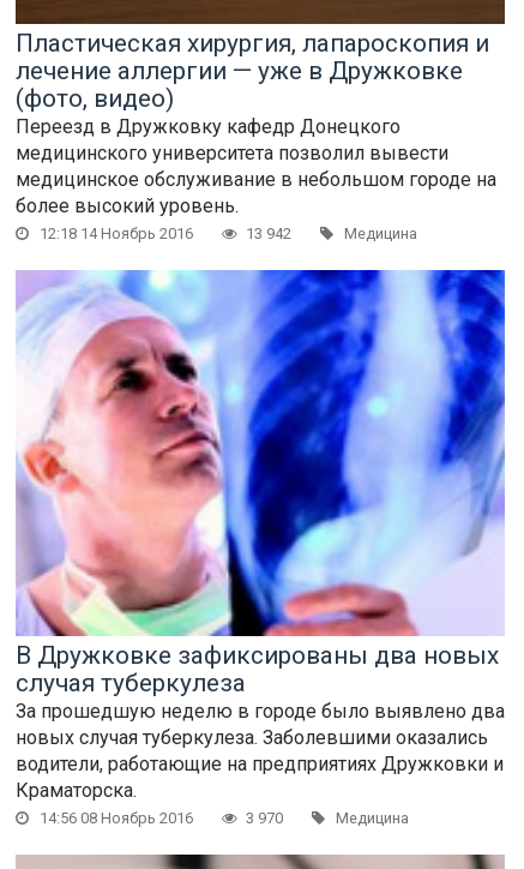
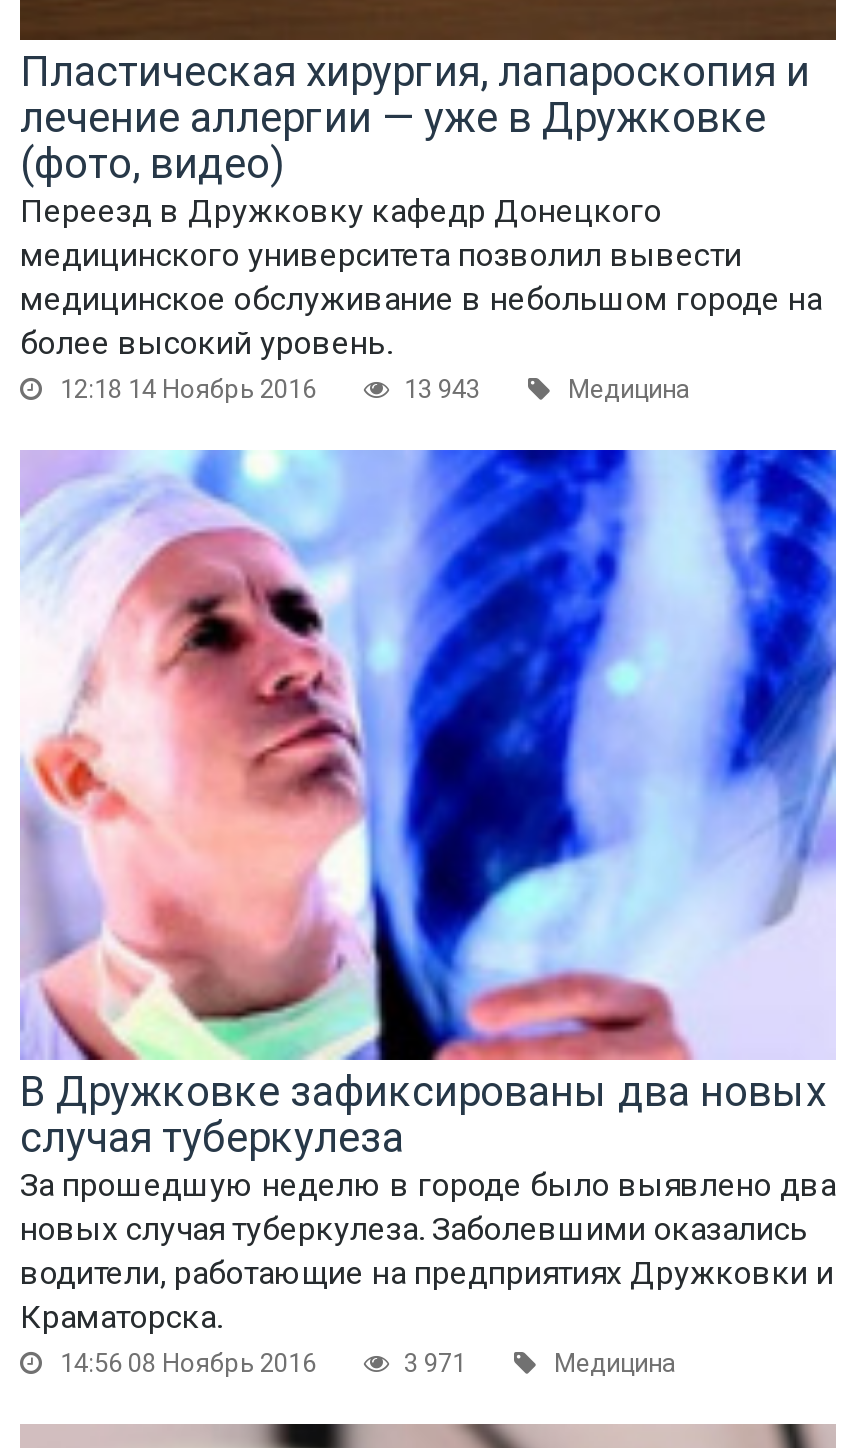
[246,225,291,243] 13 942 -> [404,375,480,405] 13 943
[246,809,283,827] 3 970 -> [404,1348,466,1378] 3 971

